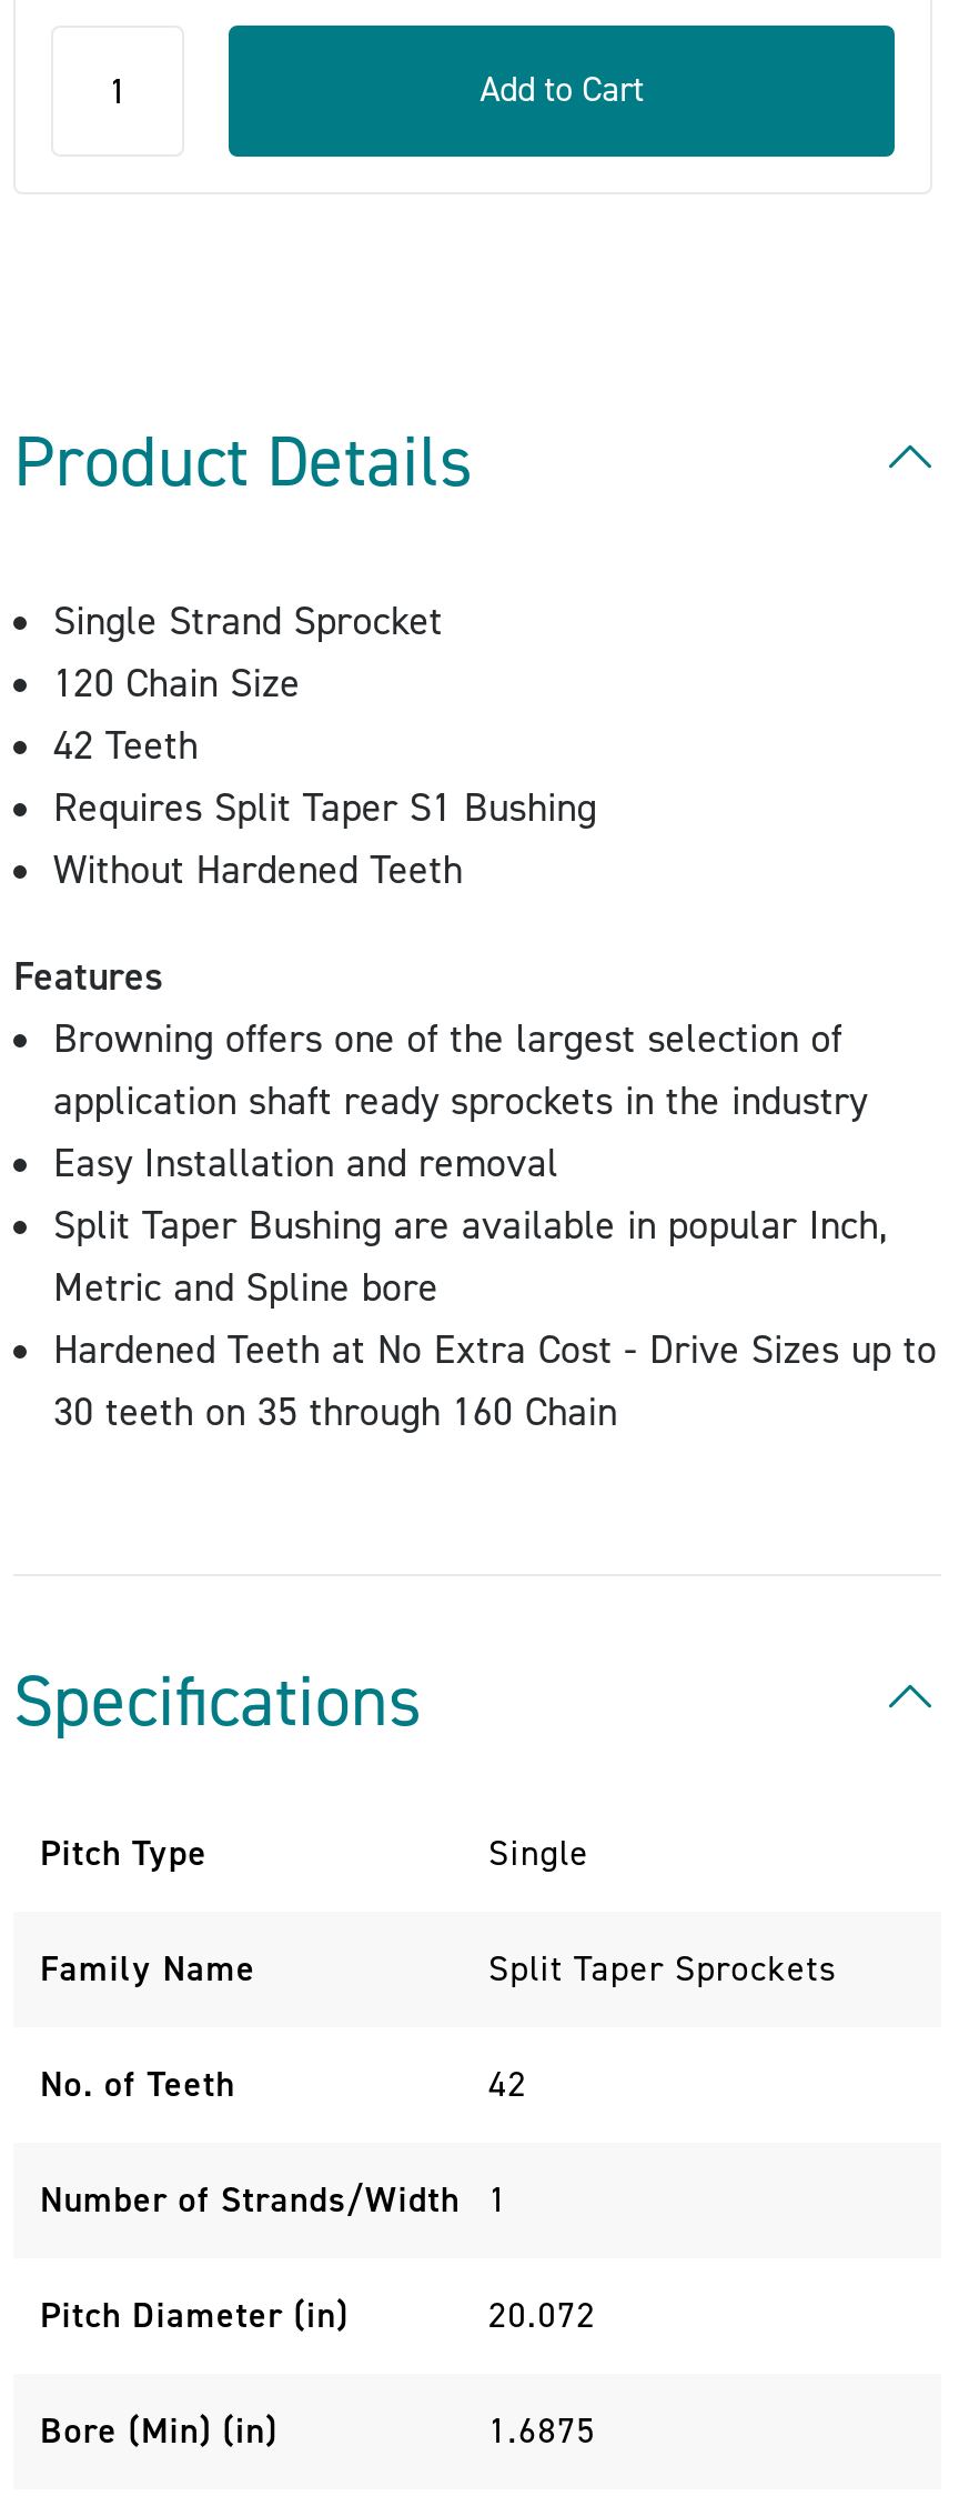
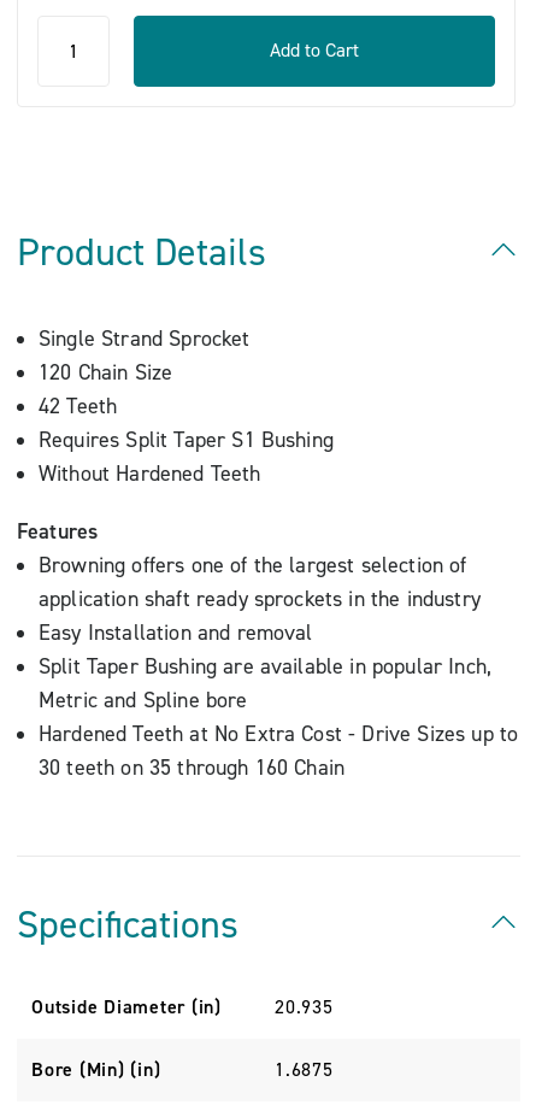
[40,1832,836,2338] Pitch Type | Single | Family Name | Split Taper Sprockets | No. of Teeth | 42 | Number of Strands/Width | 1 | Pitch Diameter (in) | 20.072 -> [31,995,333,1019] Outside Diameter (in) | 20.935

